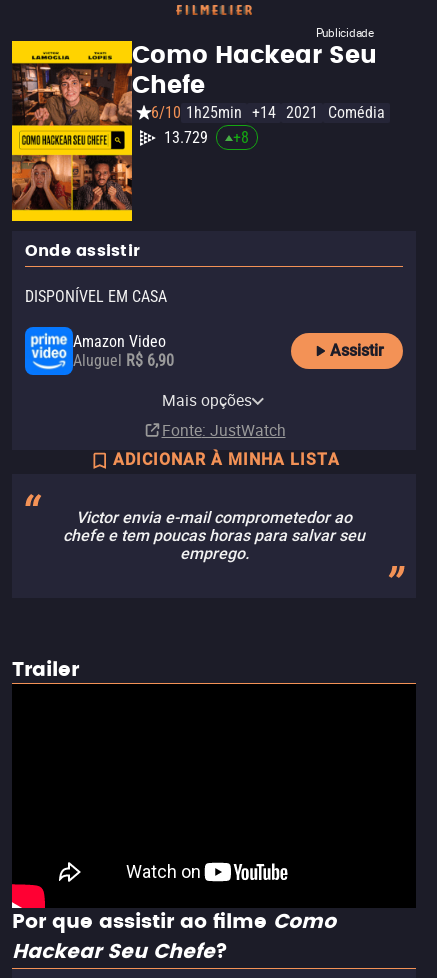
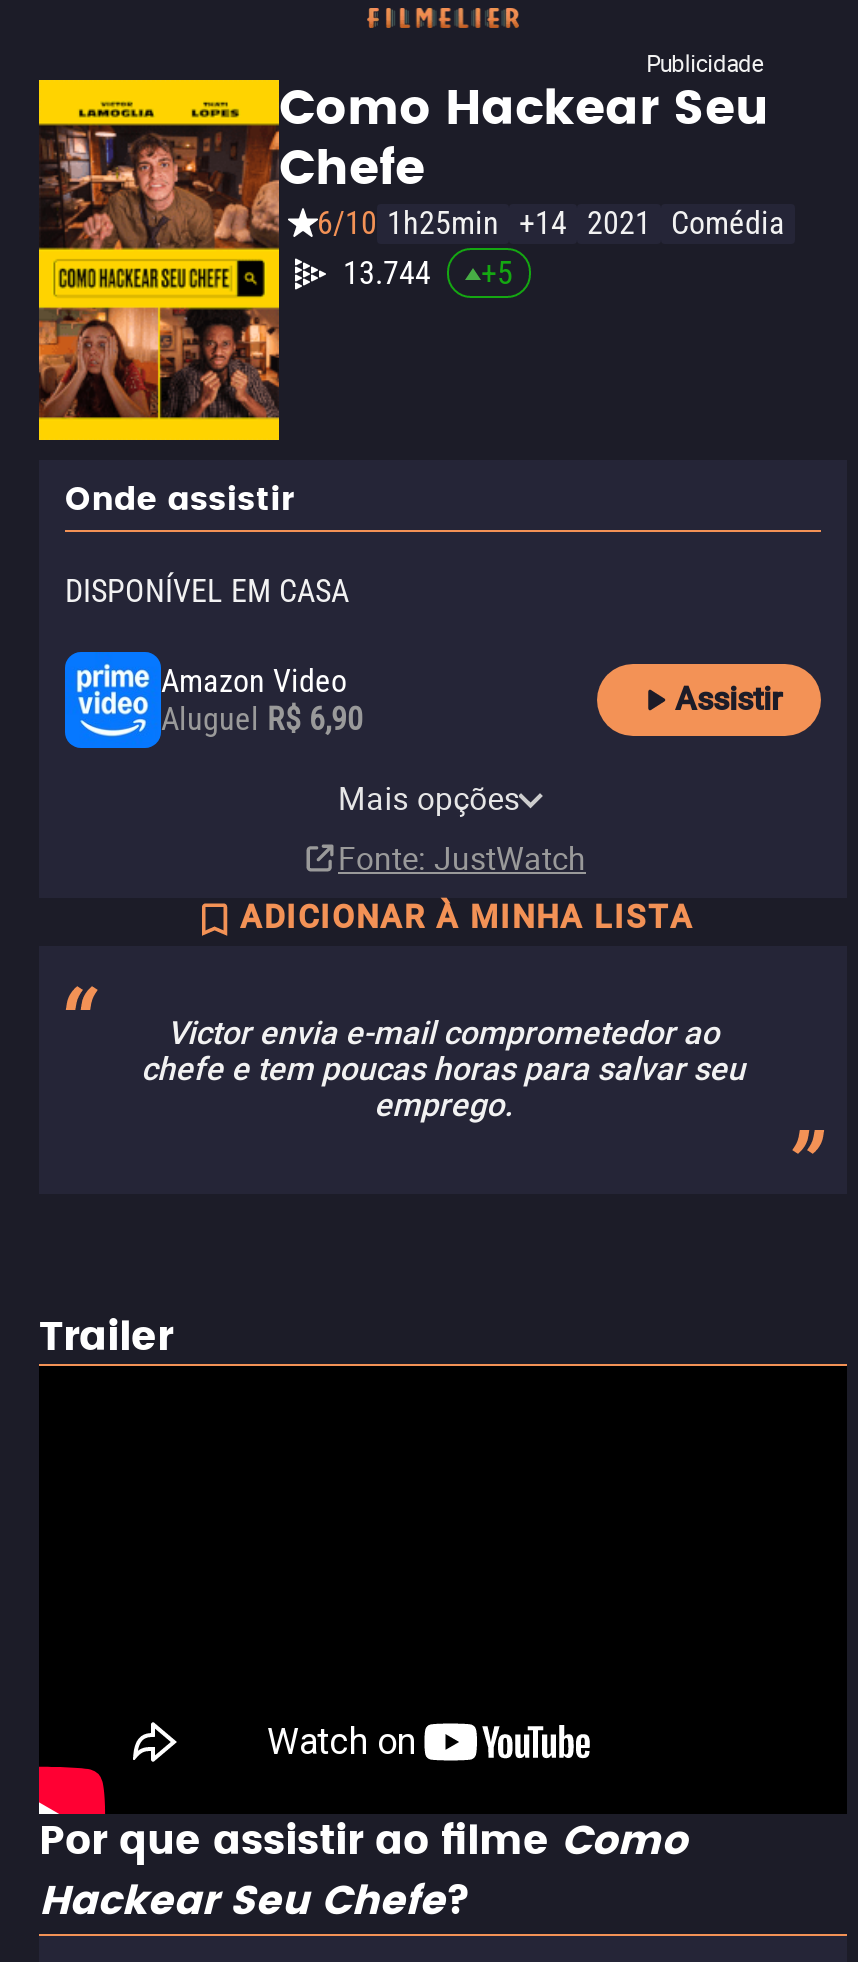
[164,128,208,147] 13.729 -> [343,254,431,292] 13.744
[233,128,249,147] +8 -> [481,254,513,292] +5

